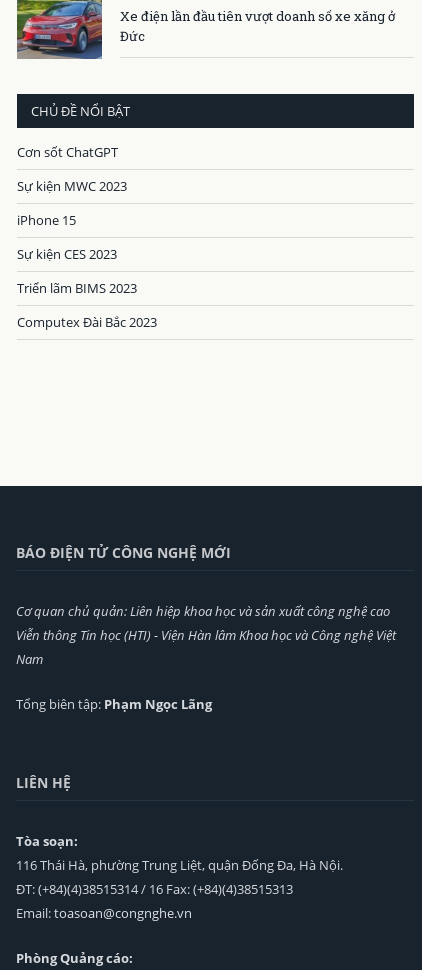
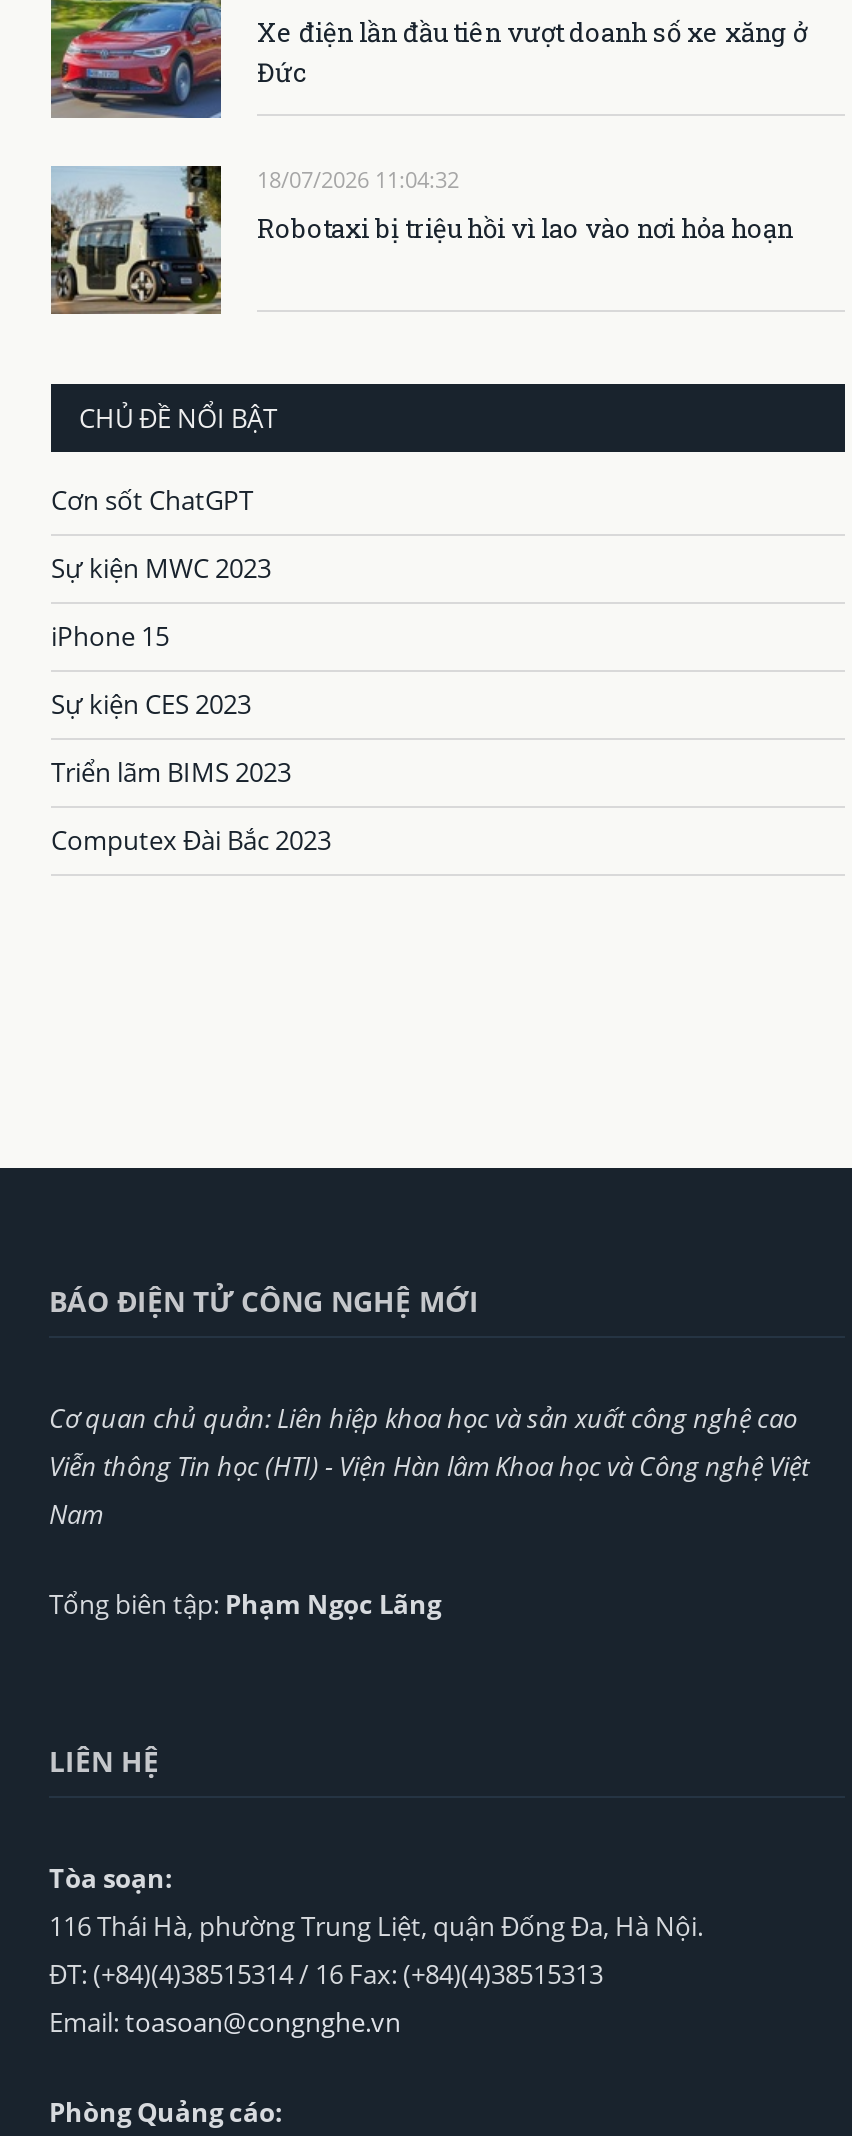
none -> [51,164,793,316] [image] | 18/07/2026 11:04:32 | Robotaxi bị triệu hồi vì lao vào nơi hỏa hoạn

